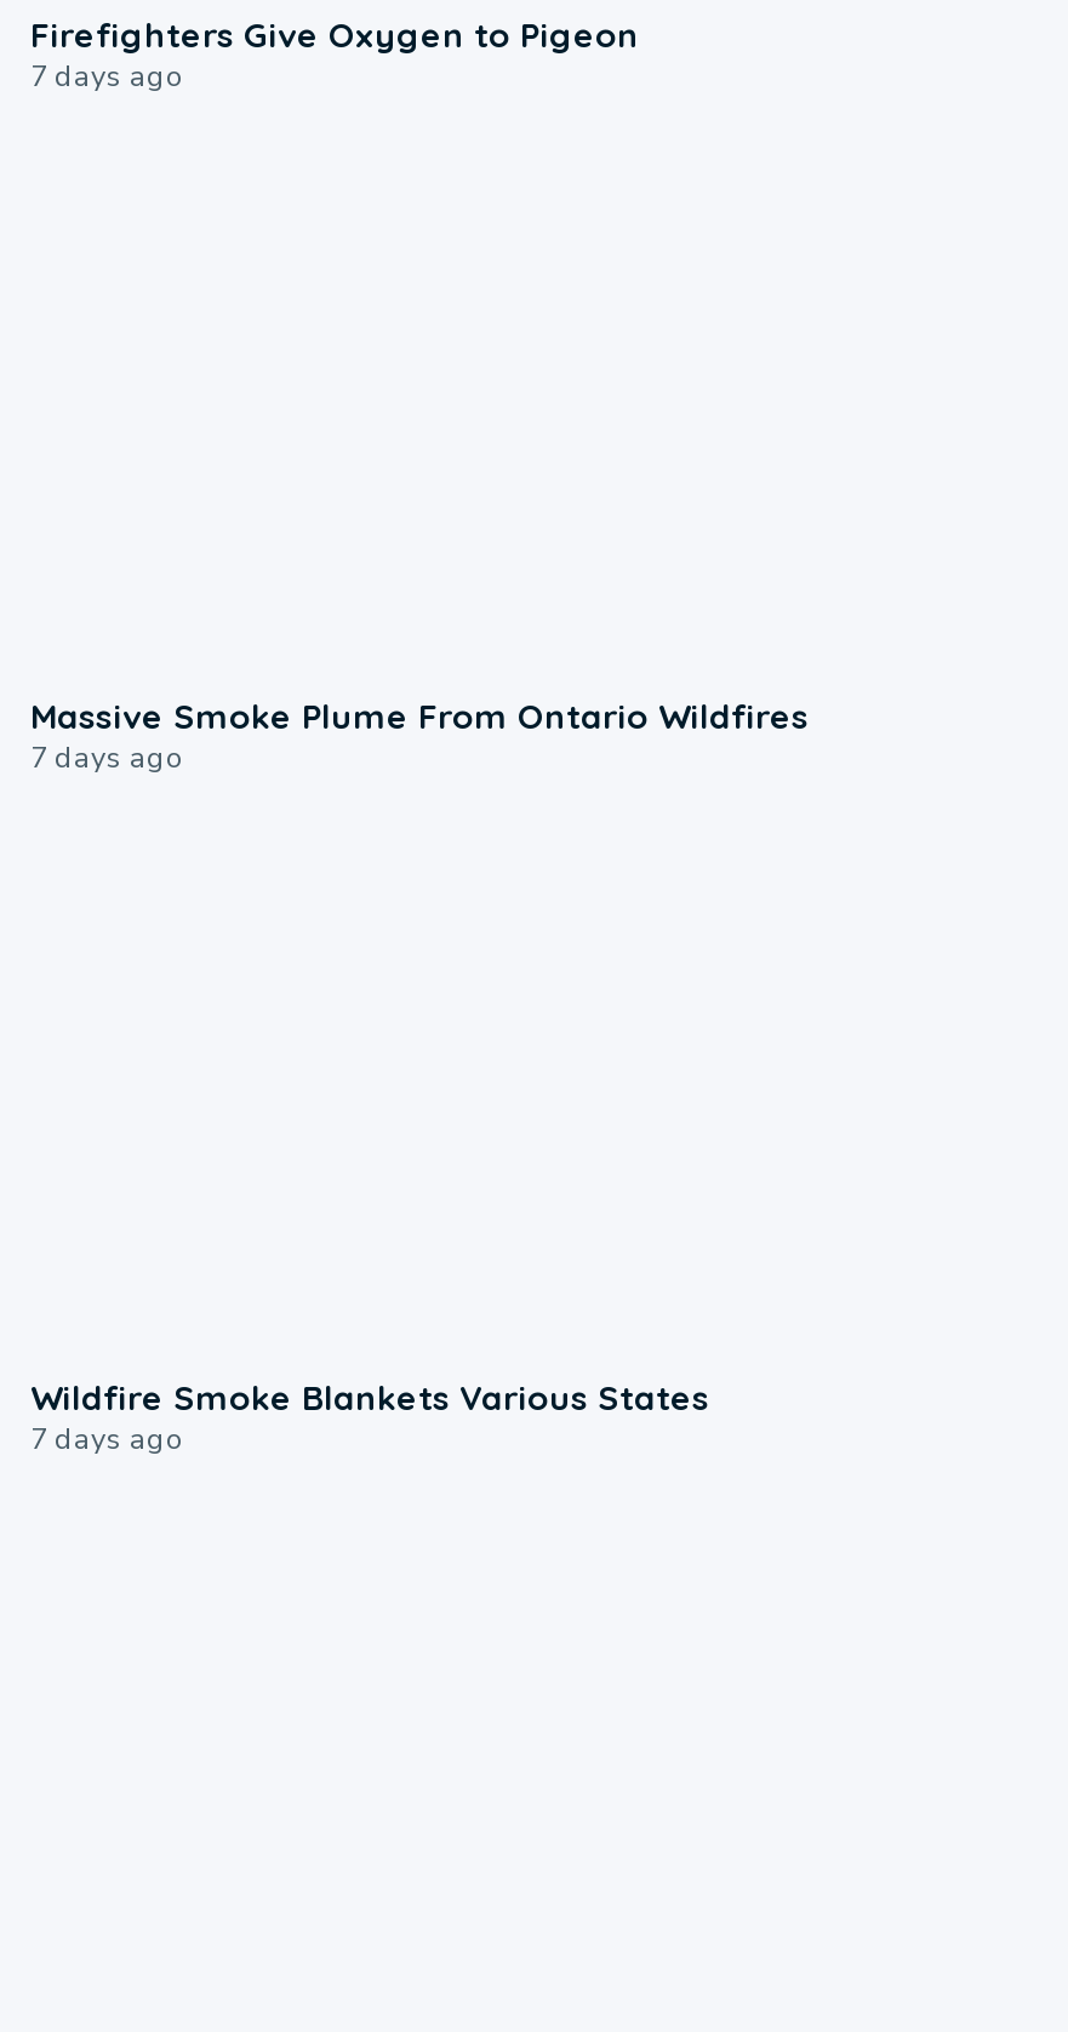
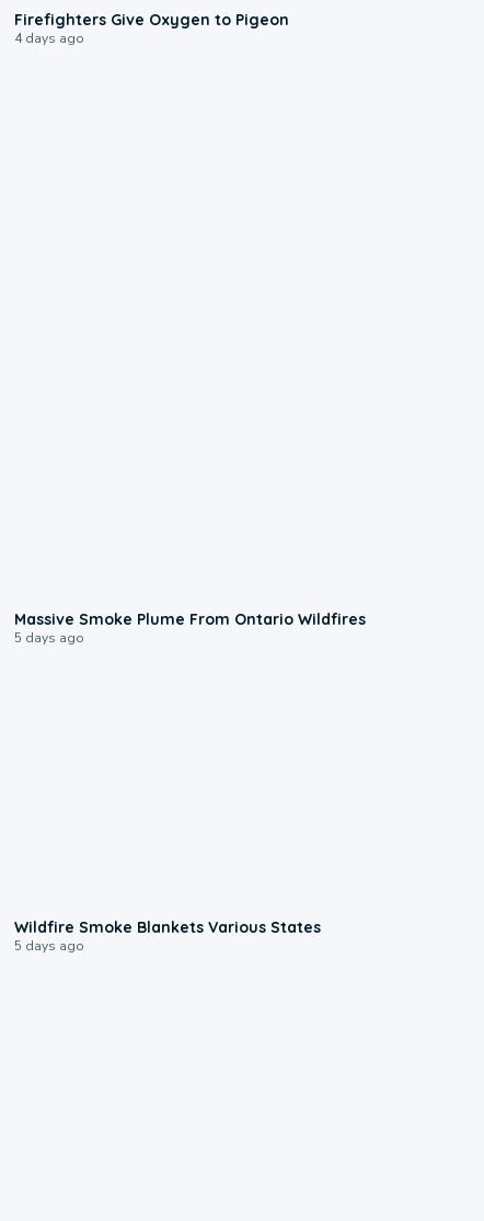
[30,57,185,96] 7 days ago -> [15,30,85,47] 4 days ago
[30,739,185,778] 7 days ago -> [15,629,85,647] 5 days ago
[30,1420,185,1459] 7 days ago -> [15,937,85,955] 5 days ago

